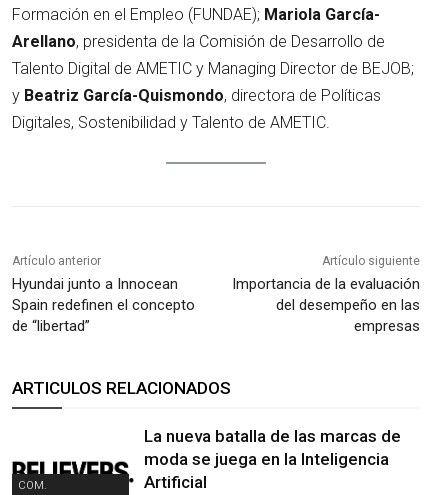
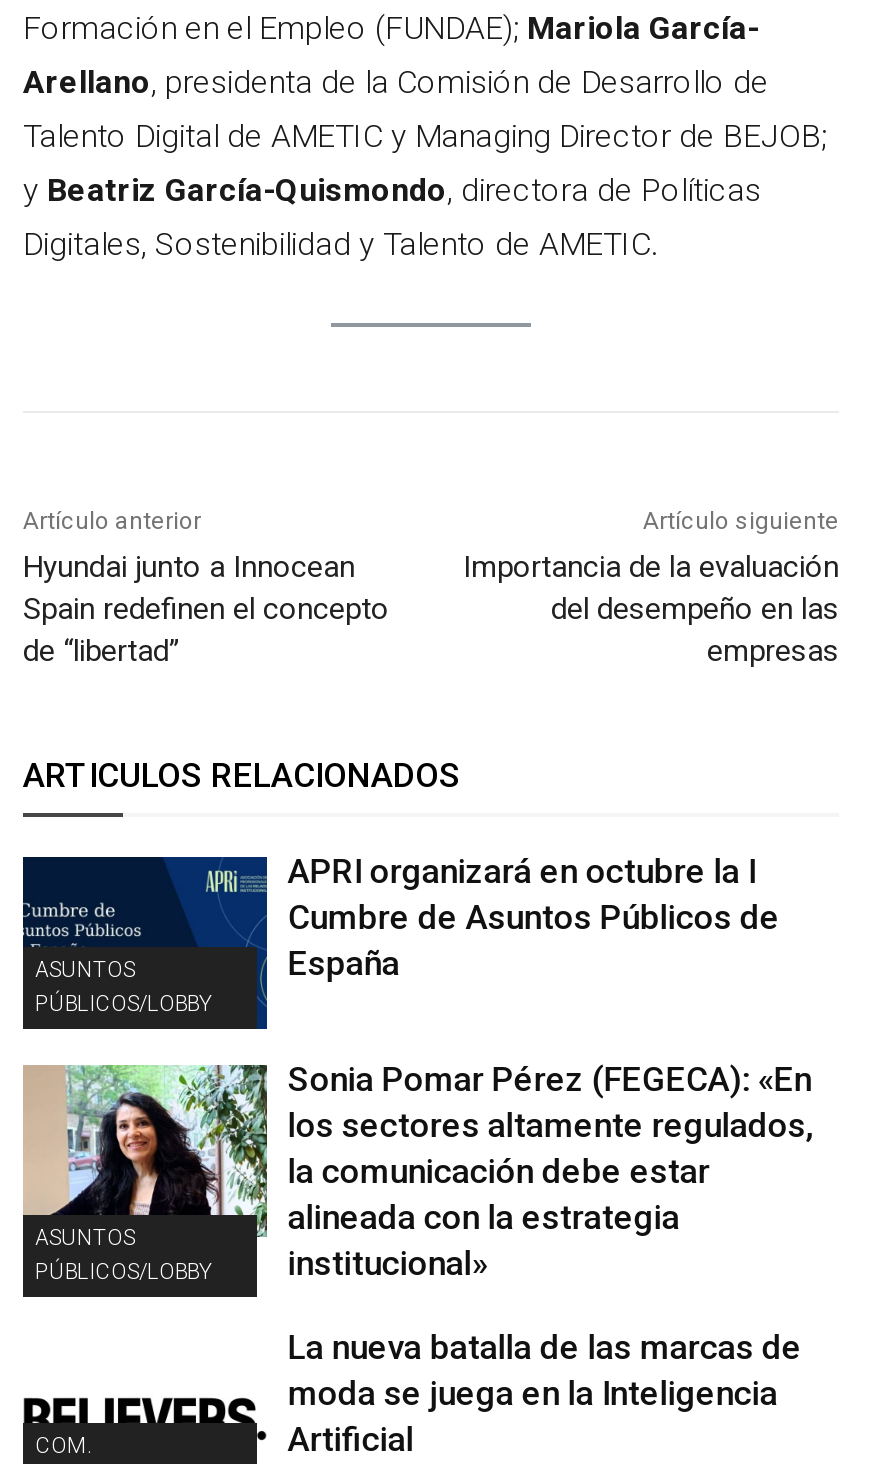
none -> [21,853,269,1031] [image] | ASUNTOS | PÚBLICOS/LOBBY
none -> [23,1063,259,1285] [image] | ASUNTOS | PÚBLICOS/LOBBY
none -> [288,852,780,984] APRI organizará en octubre la I | Cumbre de Asuntos Públicos de | España
none -> [288,1059,814,1283] Sonia Pomar Pérez (FEGECA): «En | los sectores altamente regulados, | la comunicación debe estar | alineada con la estrategia | institucional»

